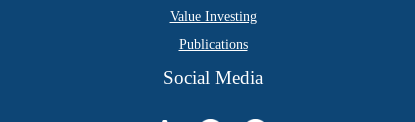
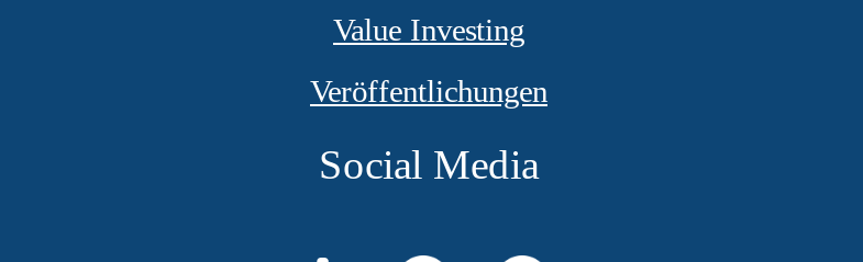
[178,36,247,52] Publications -> [310,74,547,109] Veröffentlichungen

